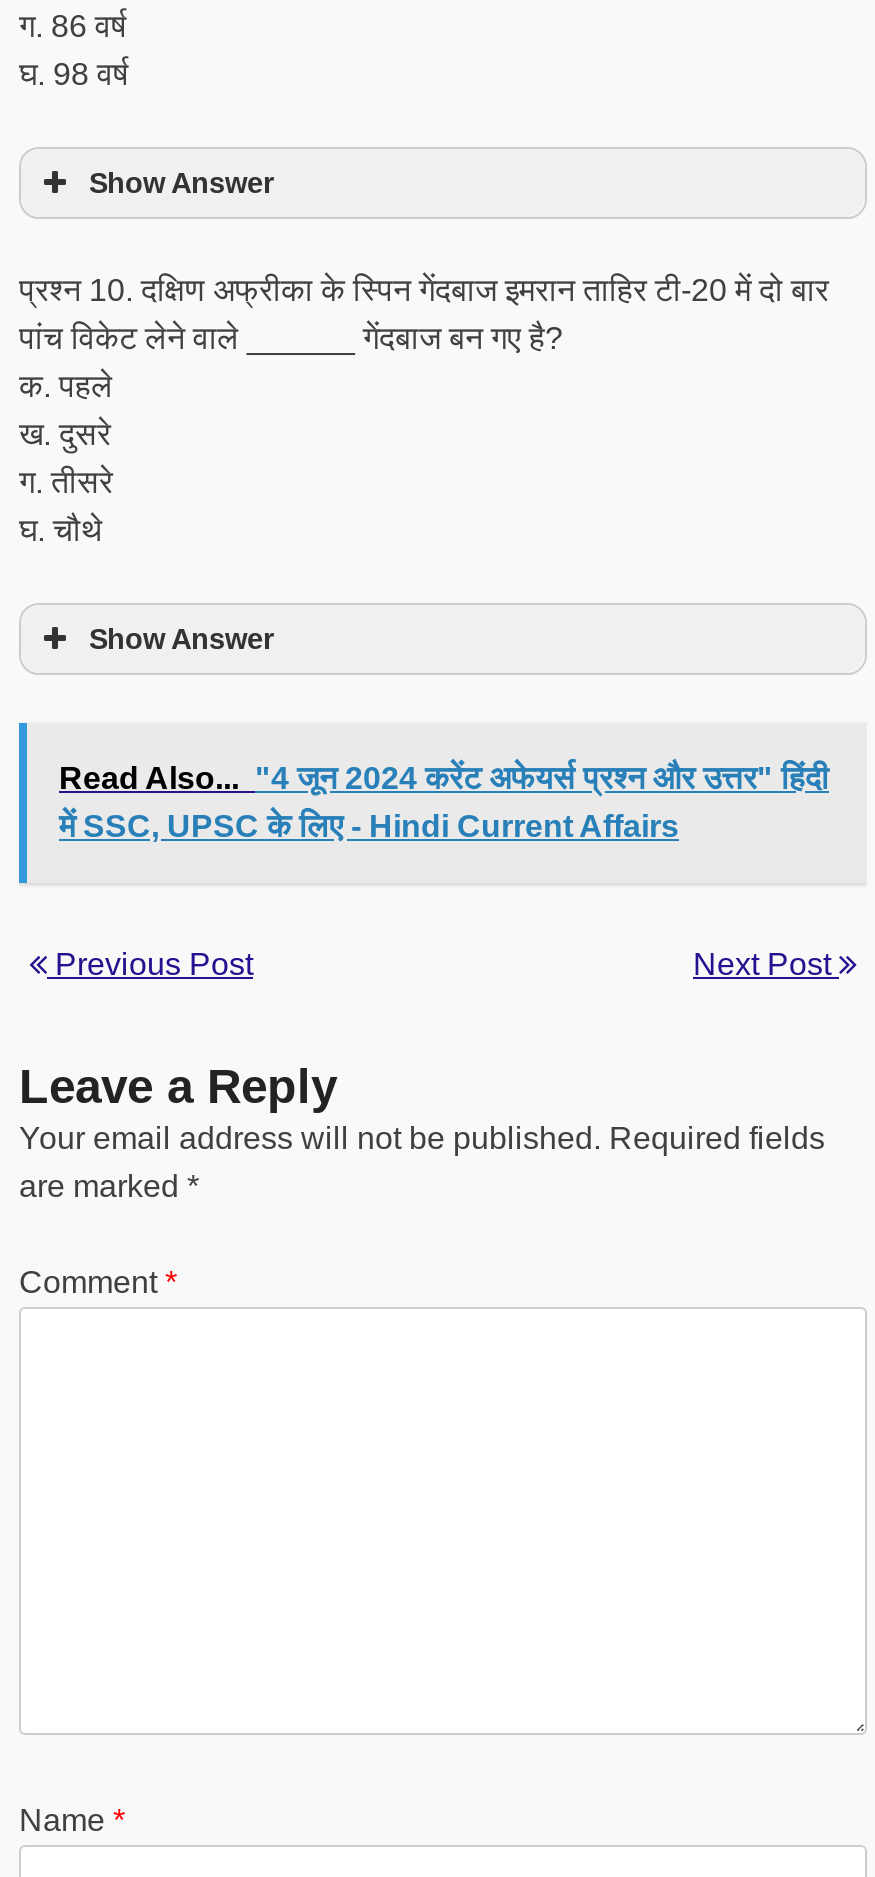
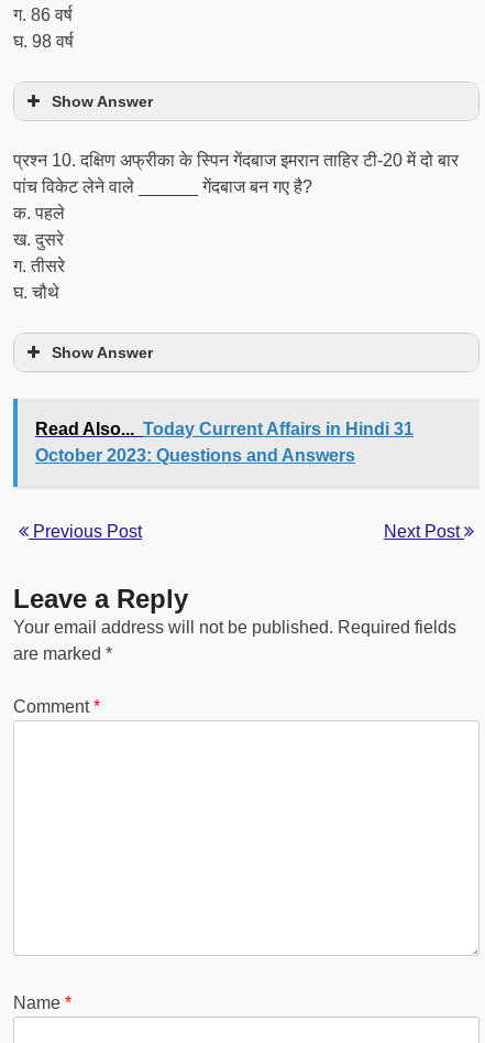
[59,761,829,843] Read Also... "4 जून 2024 करेंट अफेयर्स प्रश्न और उत्तर" हिंदी | में SSC, UPSC के लिए - Hindi Current Affairs -> [35,420,414,465] Read Also... Today Current Affairs in Hindi 31 | October 2023: Questions and Answers

